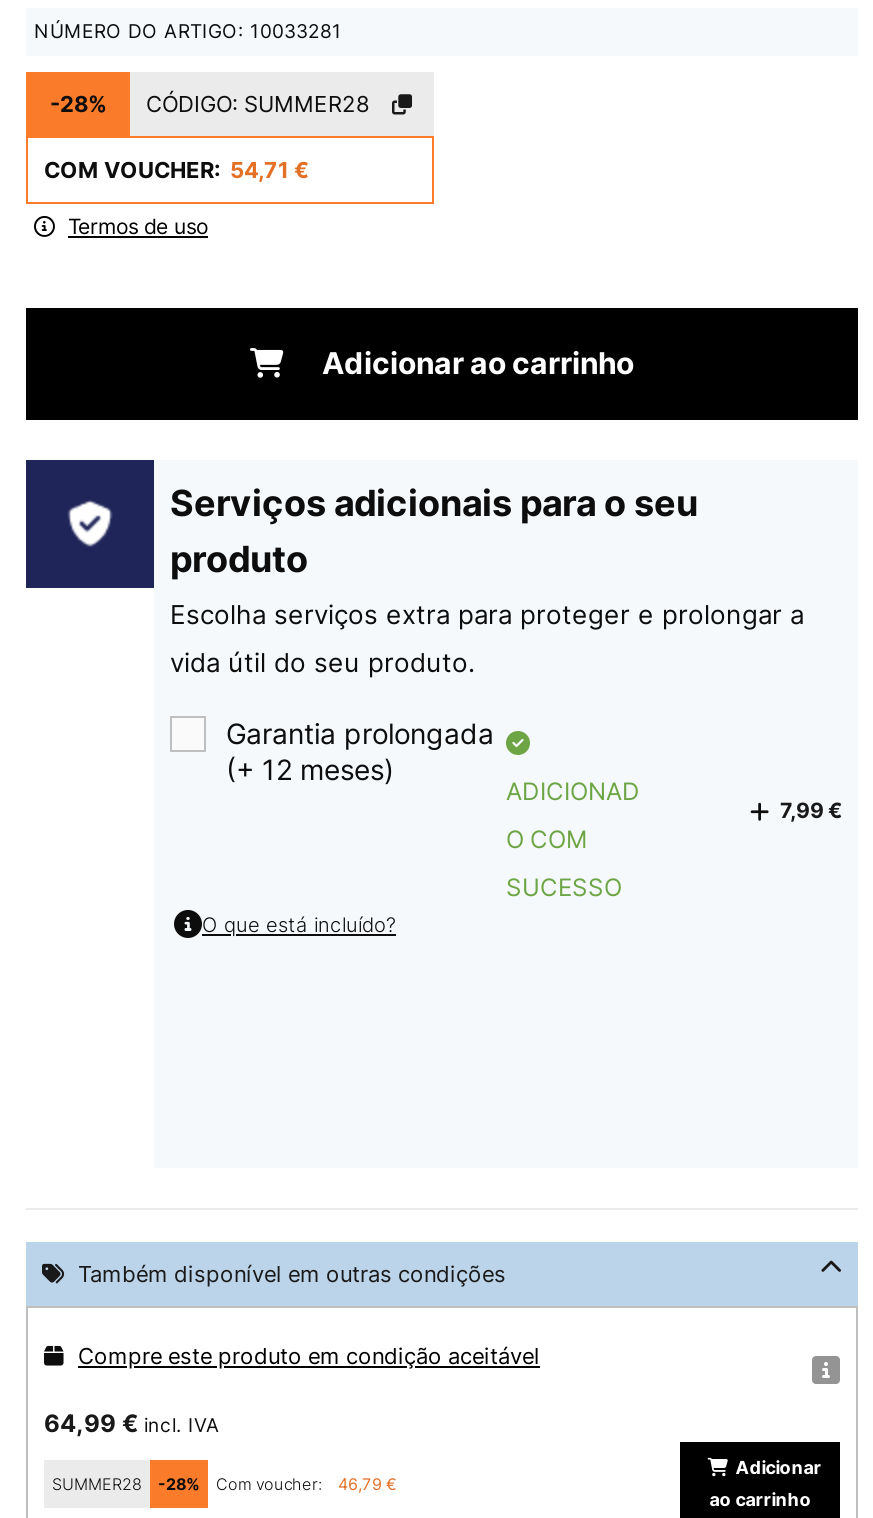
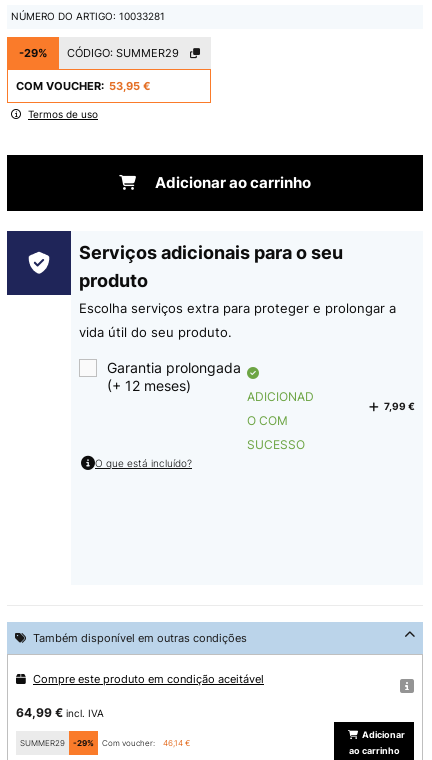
[50,91,106,119] -28% -> [19,46,47,60] -29%
[146,91,370,119] CÓDIGO: SUMMER28 -> [67,46,179,60] CÓDIGO: SUMMER29
[44,157,310,185] COM VOUCHER: 54,71 € -> [16,79,151,93] COM VOUCHER: 53,95 €
[52,1475,200,1495] SUMMER28 | -28% -> [20,738,94,748] SUMMER29 | -29%
[338,1475,396,1495] 46,79 € -> [163,738,190,748] 46,14 €

